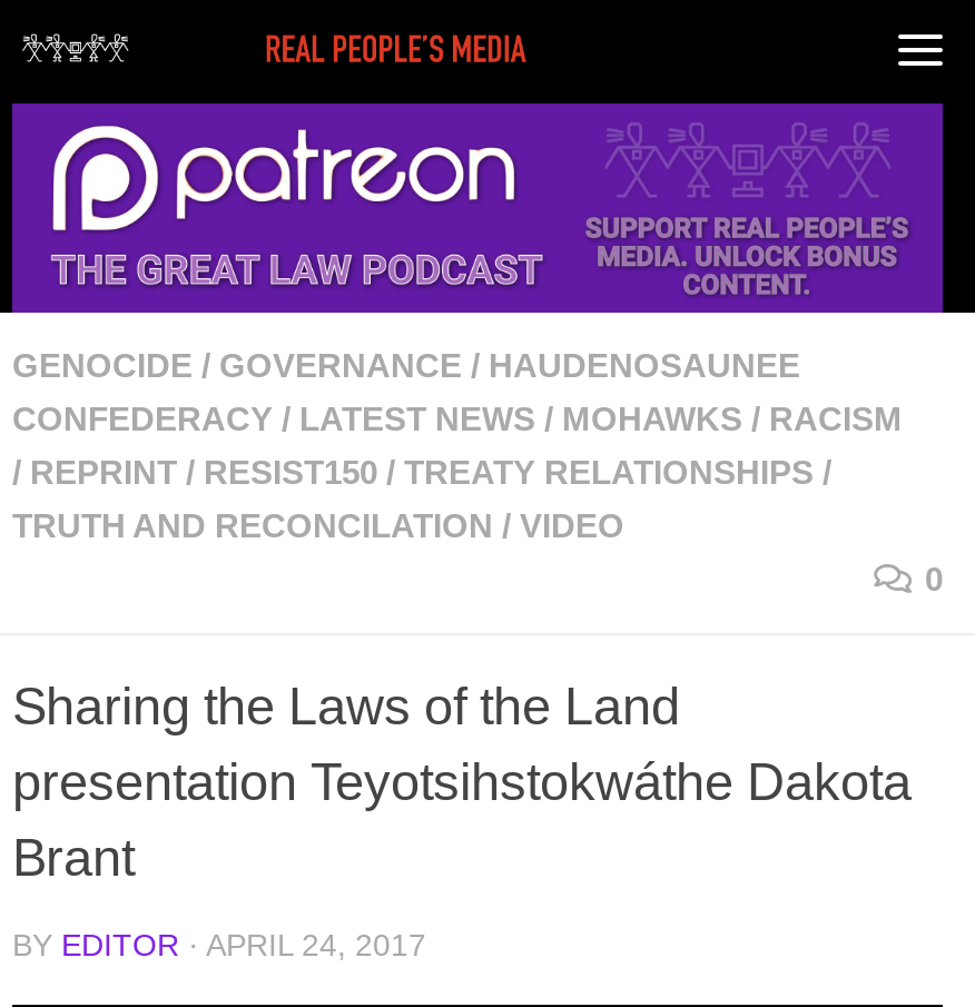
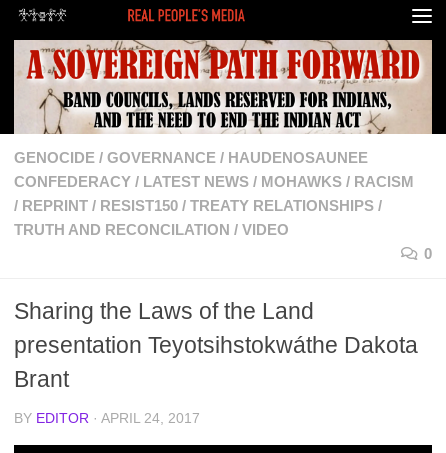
[10,101,945,315] [image] -> [13,39,433,135] [image]

